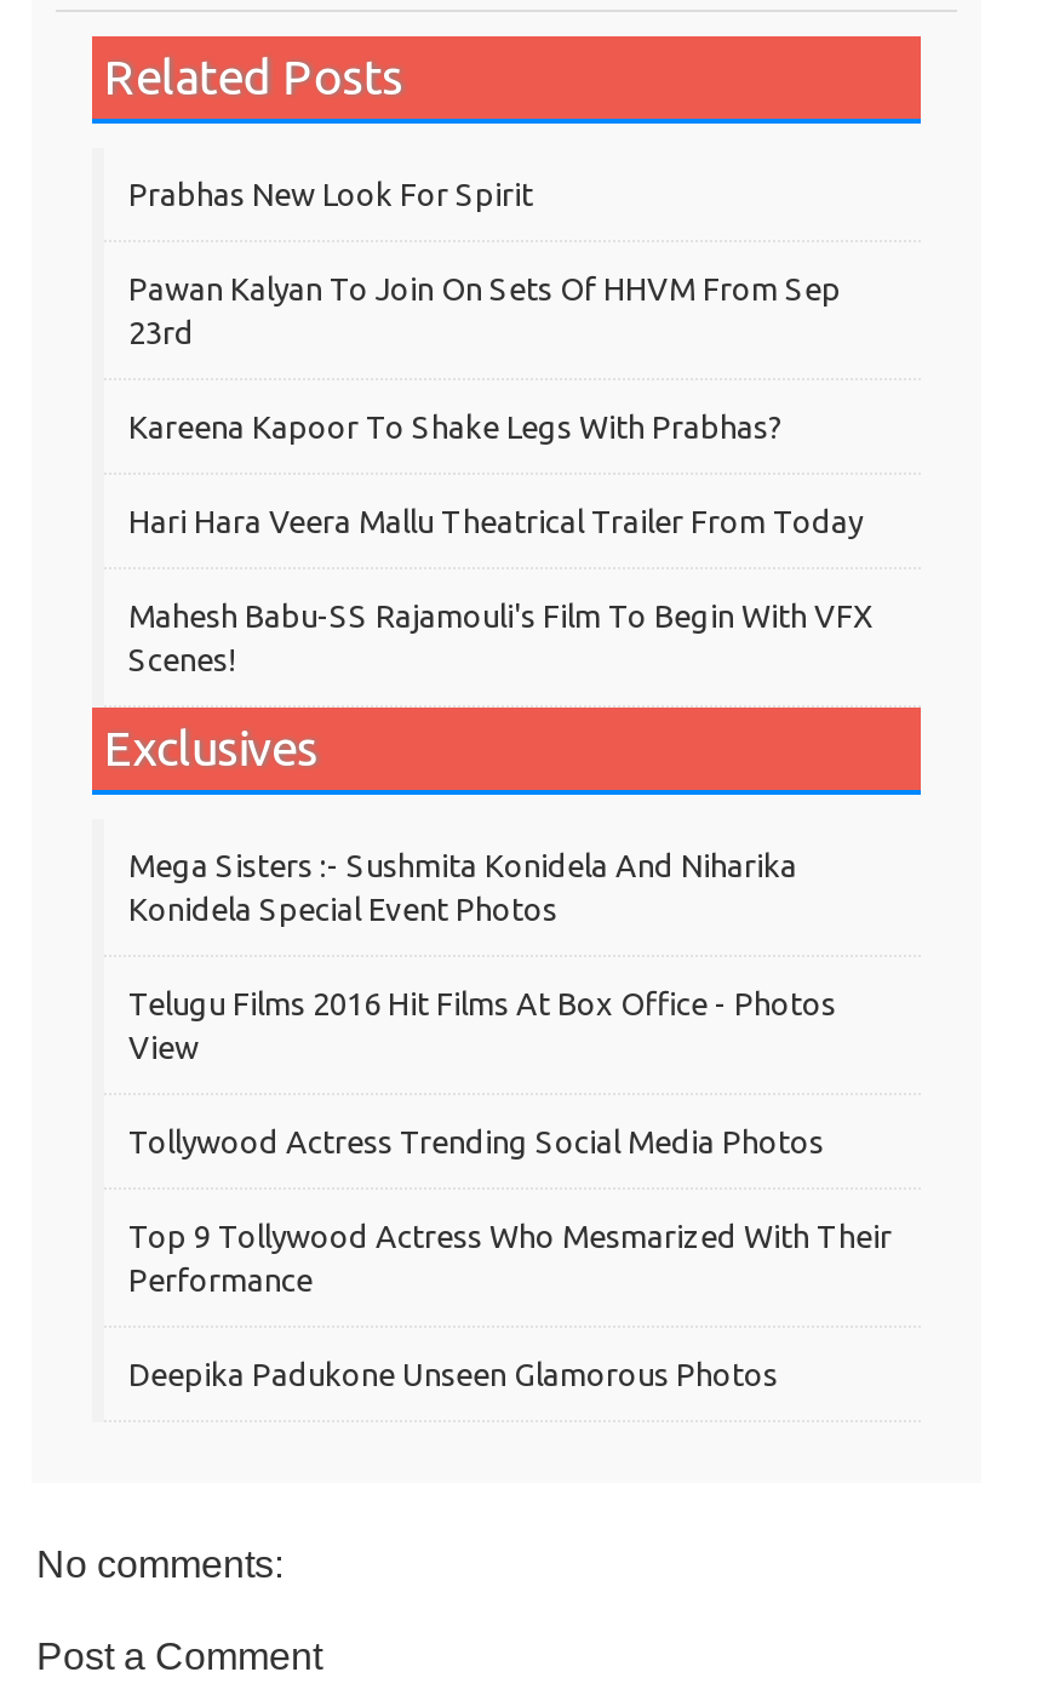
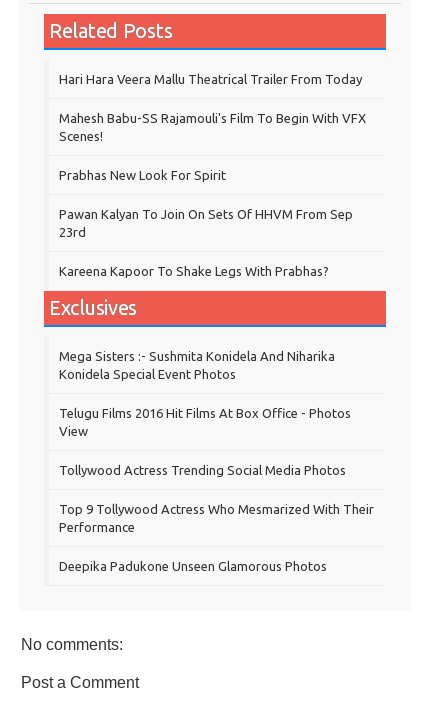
moved [128,177,841,443] -> [59,168,353,278]: Prabhas New Look For Spirit | Pawan Kalyan To Join On Sets Of HHVM From Sep | 23rd | Kareena Kapoor To Shake Legs With Prabhas?
moved [128,504,872,676] -> [59,72,366,143]: Hari Hara Veera Mallu Theatrical Trailer From Today | Mahesh Babu-SS Rajamouli's Film To Begin With VFX | Scenes!

